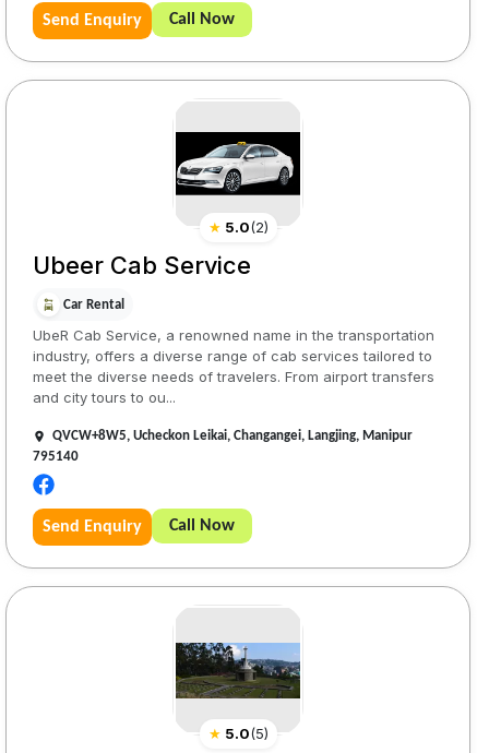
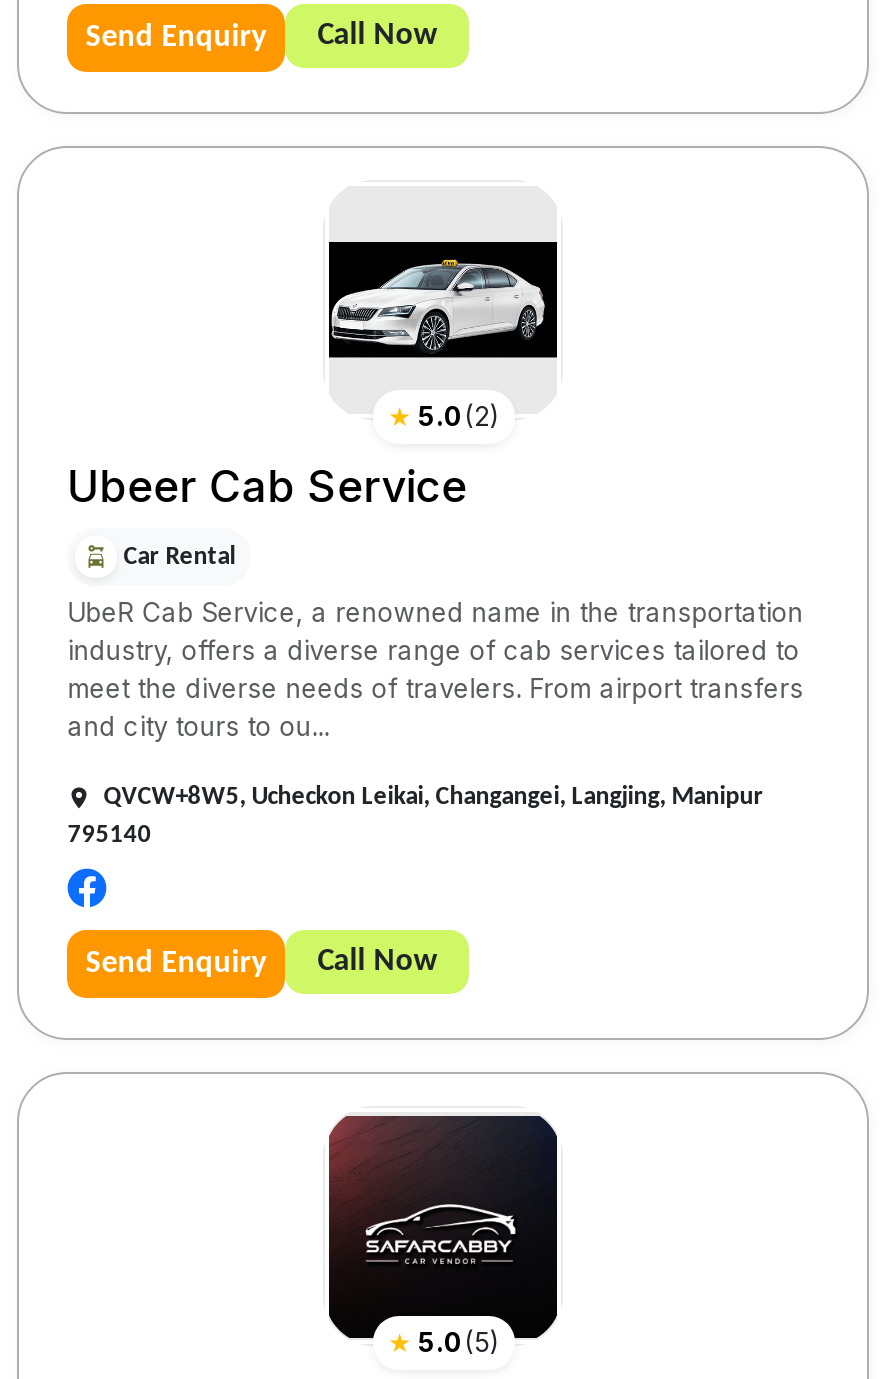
[176,609,301,731] [image] -> [327,1113,559,1341] [image]

